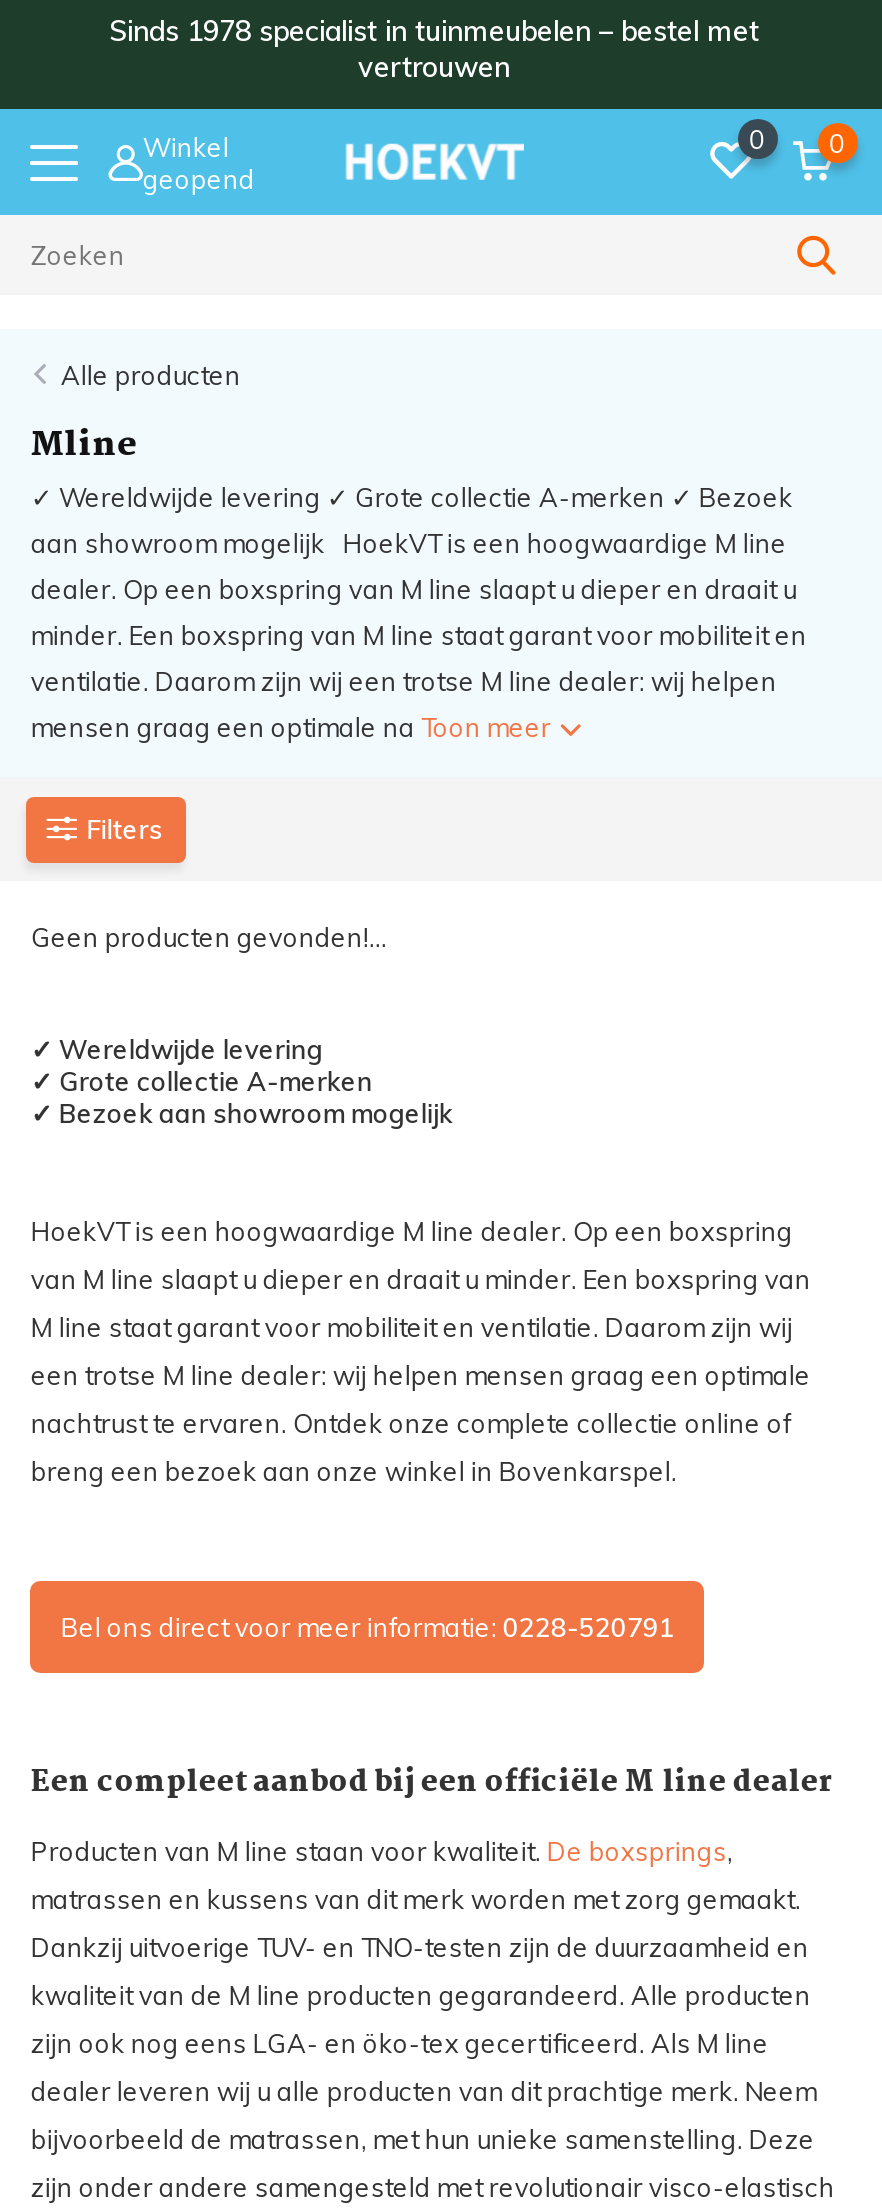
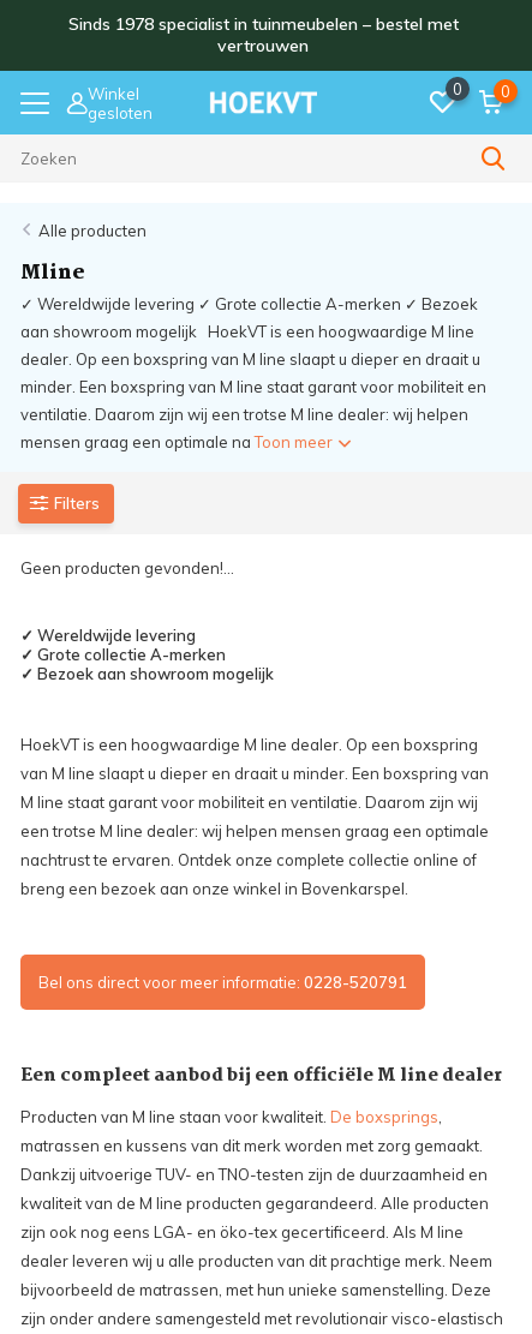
[143,162,255,194] geopend -> [88,103,153,122] gesloten

